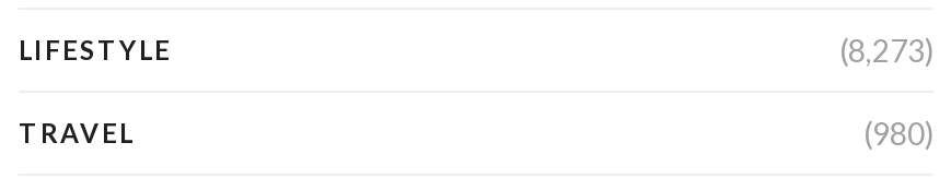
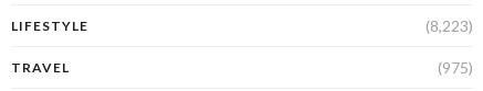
[839,32,933,69] (8,273) -> [426,17,473,35] (8,223)
[863,115,933,152] (980) -> [438,58,473,77] (975)

